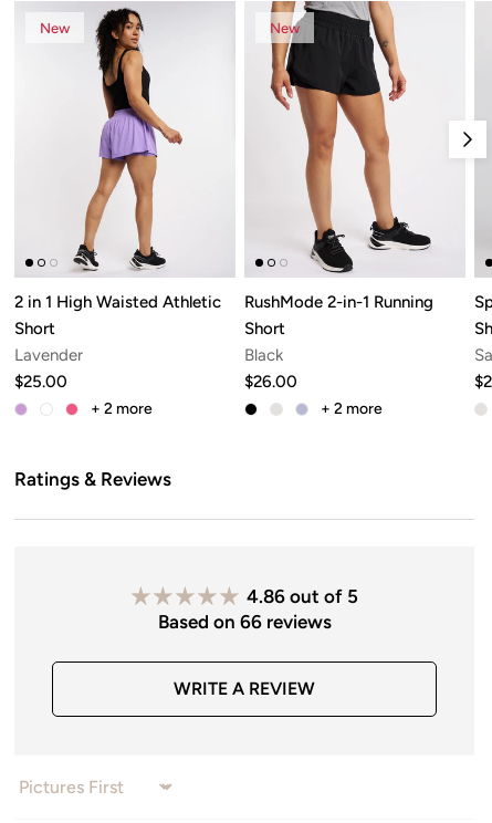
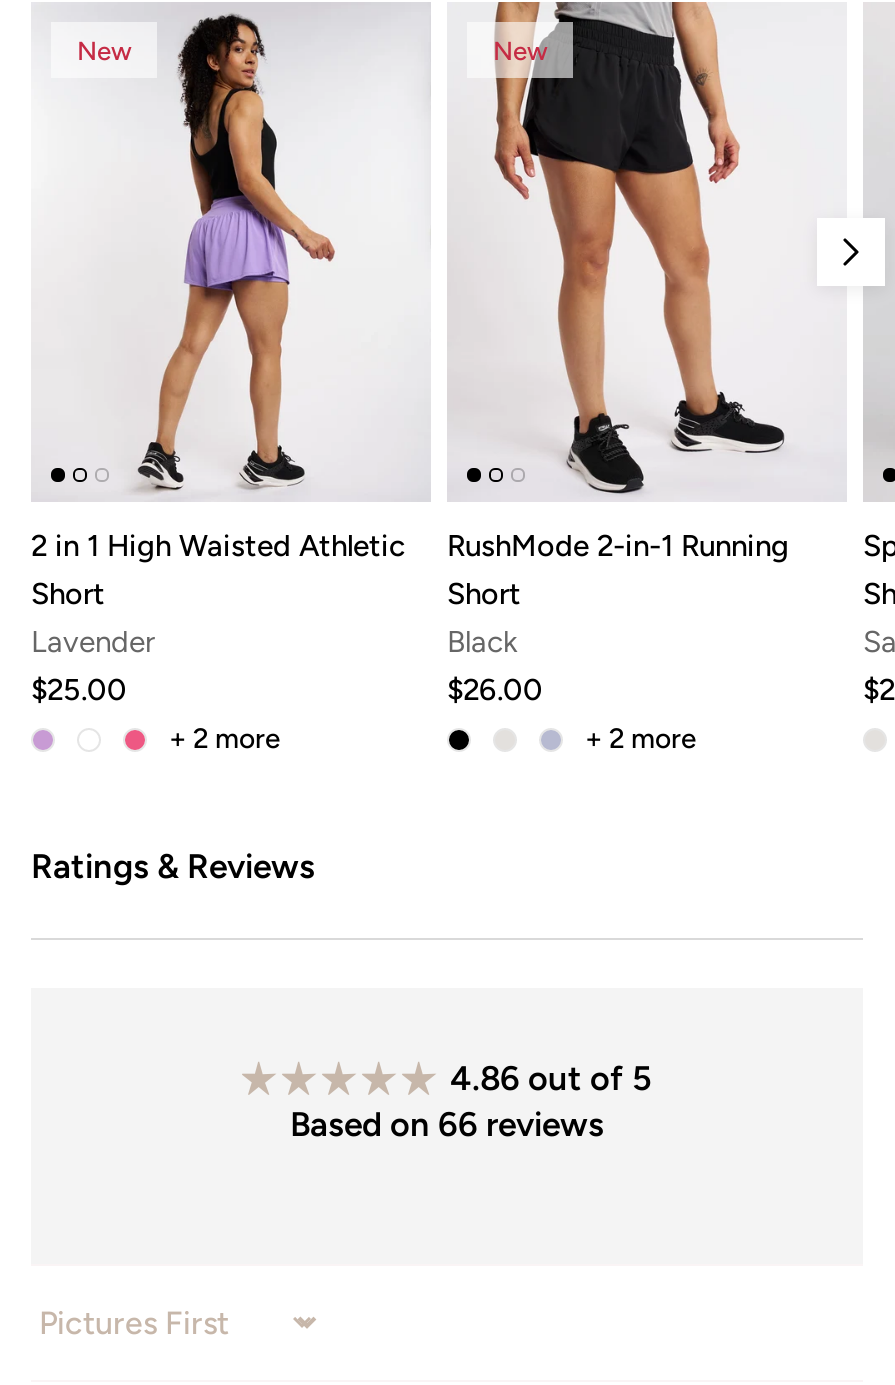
[174,678,315,699] WRITE A REVIEW -> none

